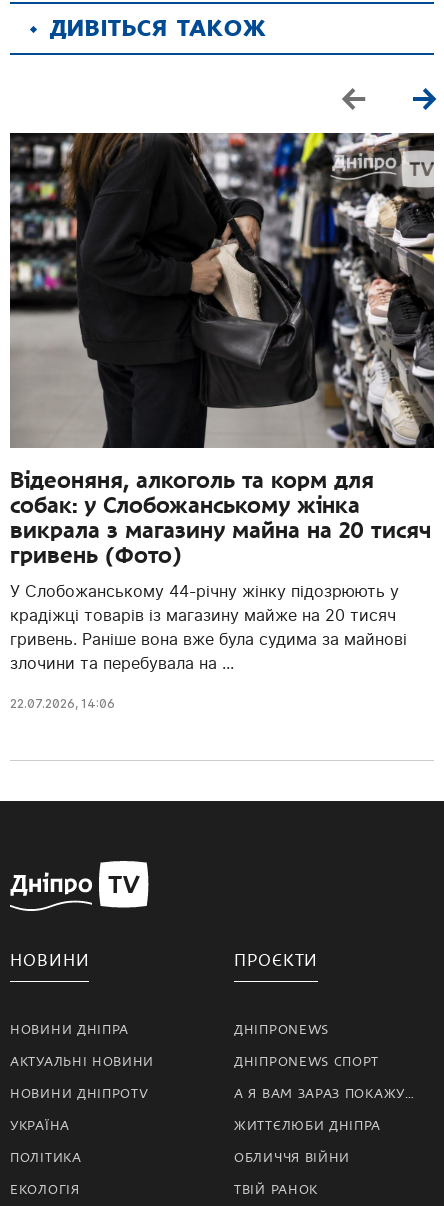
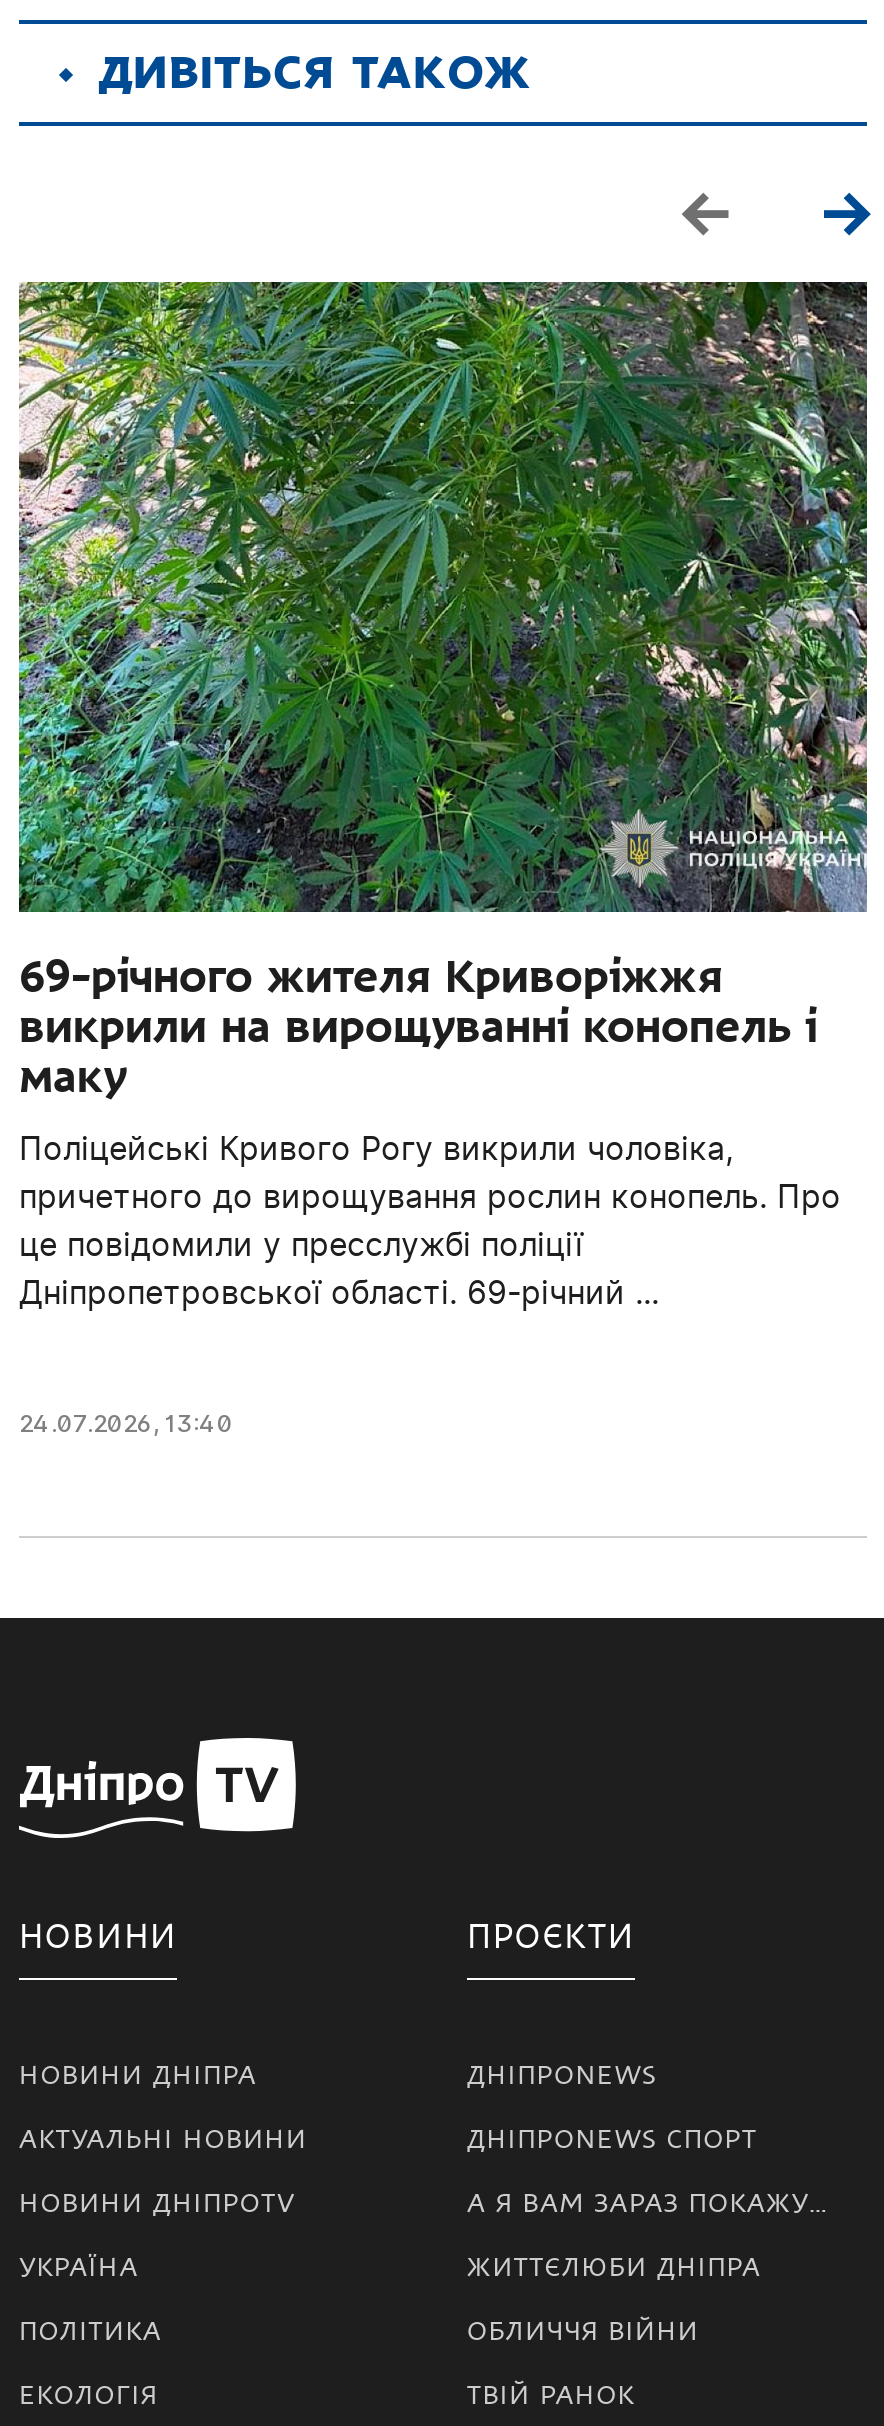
[9,132,435,567] [image] | Відеоняня, алкоголь та корм для | собак: у Слобожанському жінка | викрала з магазину майна на 20 тисяч | гривень (Фото) -> [17,280,869,1101] [image] | 69-річного жителя Криворіжжя | викрили на вирощуванні конопель і | маку
[10,580,407,672] У Слобожанському 44-річну жінку підозрюють у | крадіжці товарів із магазину майже на 20 тисяч | гривень. Раніше вона вже була судима за майнові | злочини та перебувала на ... -> [19,1127,841,1311] Поліцейські Кривого Рогу викрили чоловіка, | причетного до вирощування рослин конопель. Про | це повідомили у пресслужбі поліції | Дніпропетровської області. 69-річний ...
[10,695,115,710] 22.07.2026, 14:06 -> [19,1407,233,1437] 24.07.2026, 13:40

